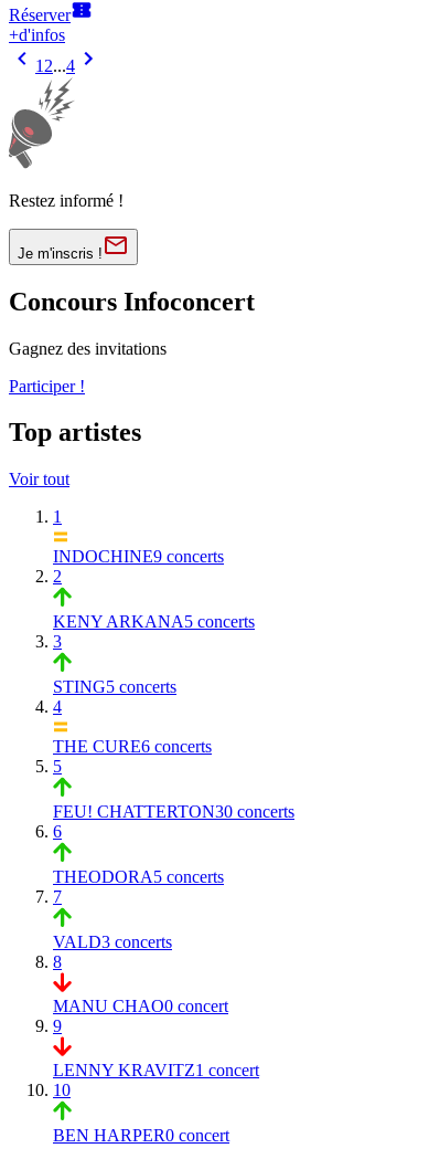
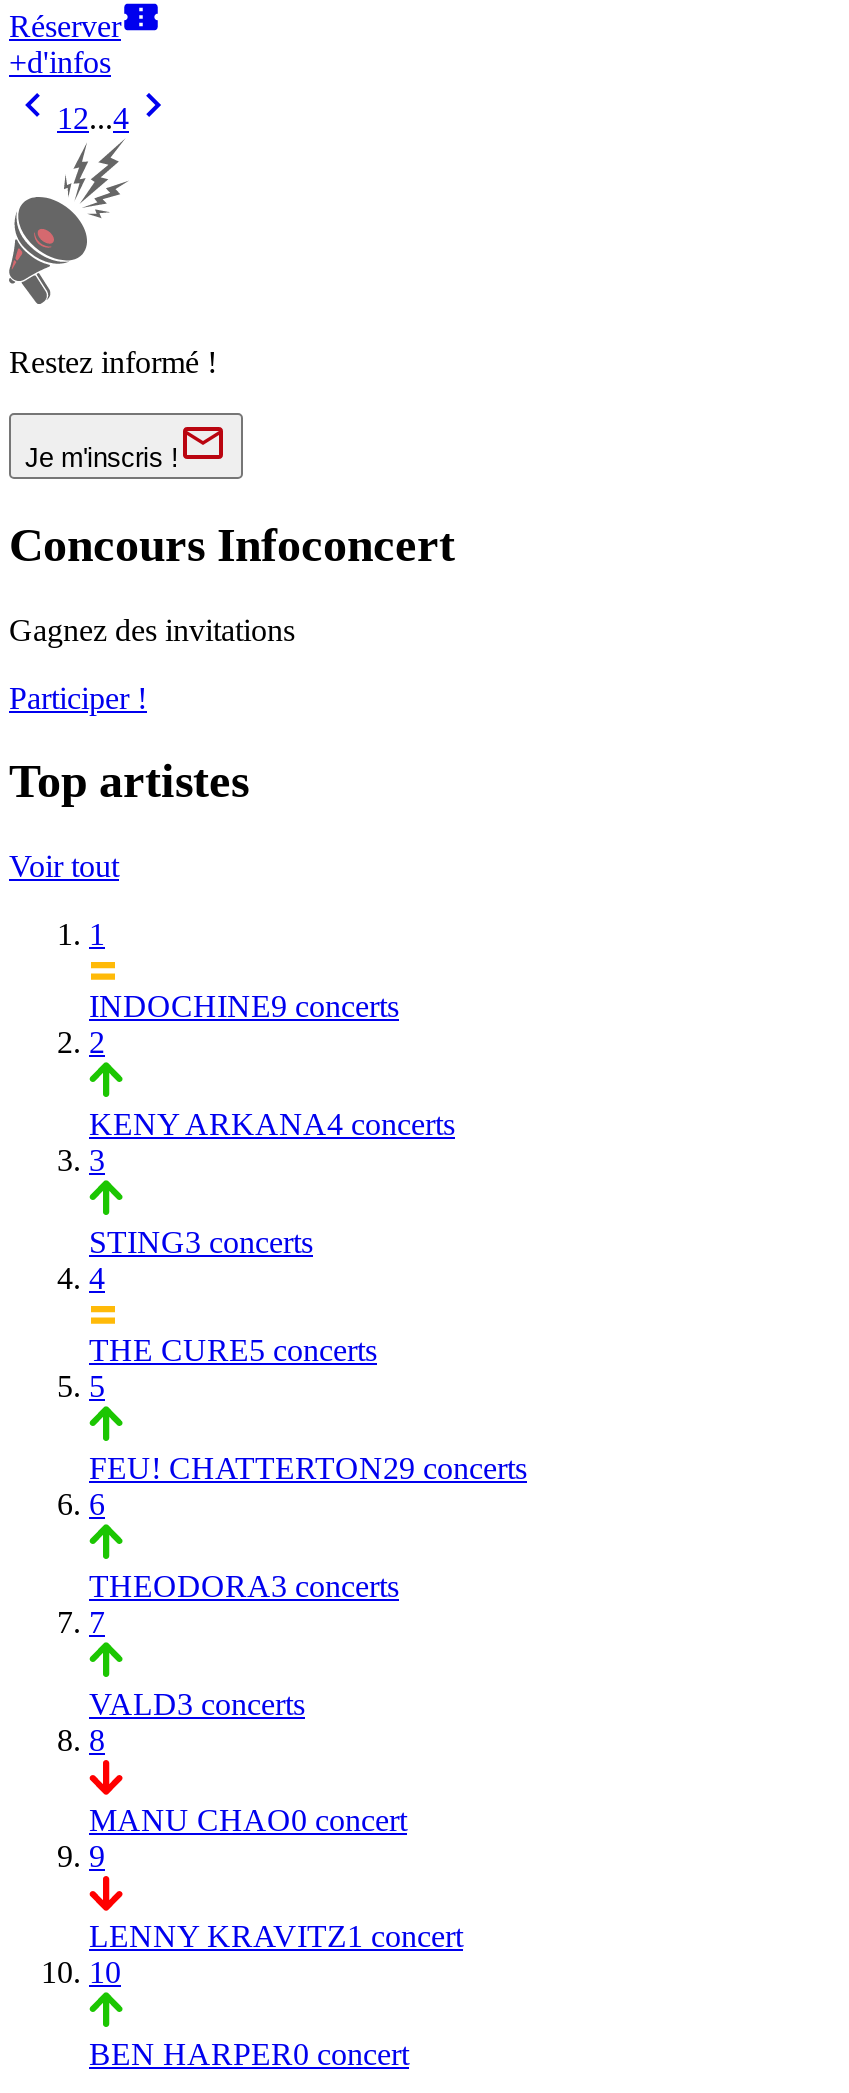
[53,613,255,631] KENY ARKANA5 concerts -> [89,1108,455,1142] KENY ARKANA4 concerts
[53,678,176,697] STING5 concerts -> [89,1226,313,1260] STING3 concerts
[53,737,212,756] THE CURE6 concerts -> [89,1334,377,1368] THE CURE5 concerts
[53,803,294,821] FEU! CHATTERTON30 concerts -> [89,1452,527,1486] FEU! CHATTERTON29 concerts
[53,868,224,887] THEODORA5 concerts -> [89,1570,399,1604] THEODORA3 concerts

